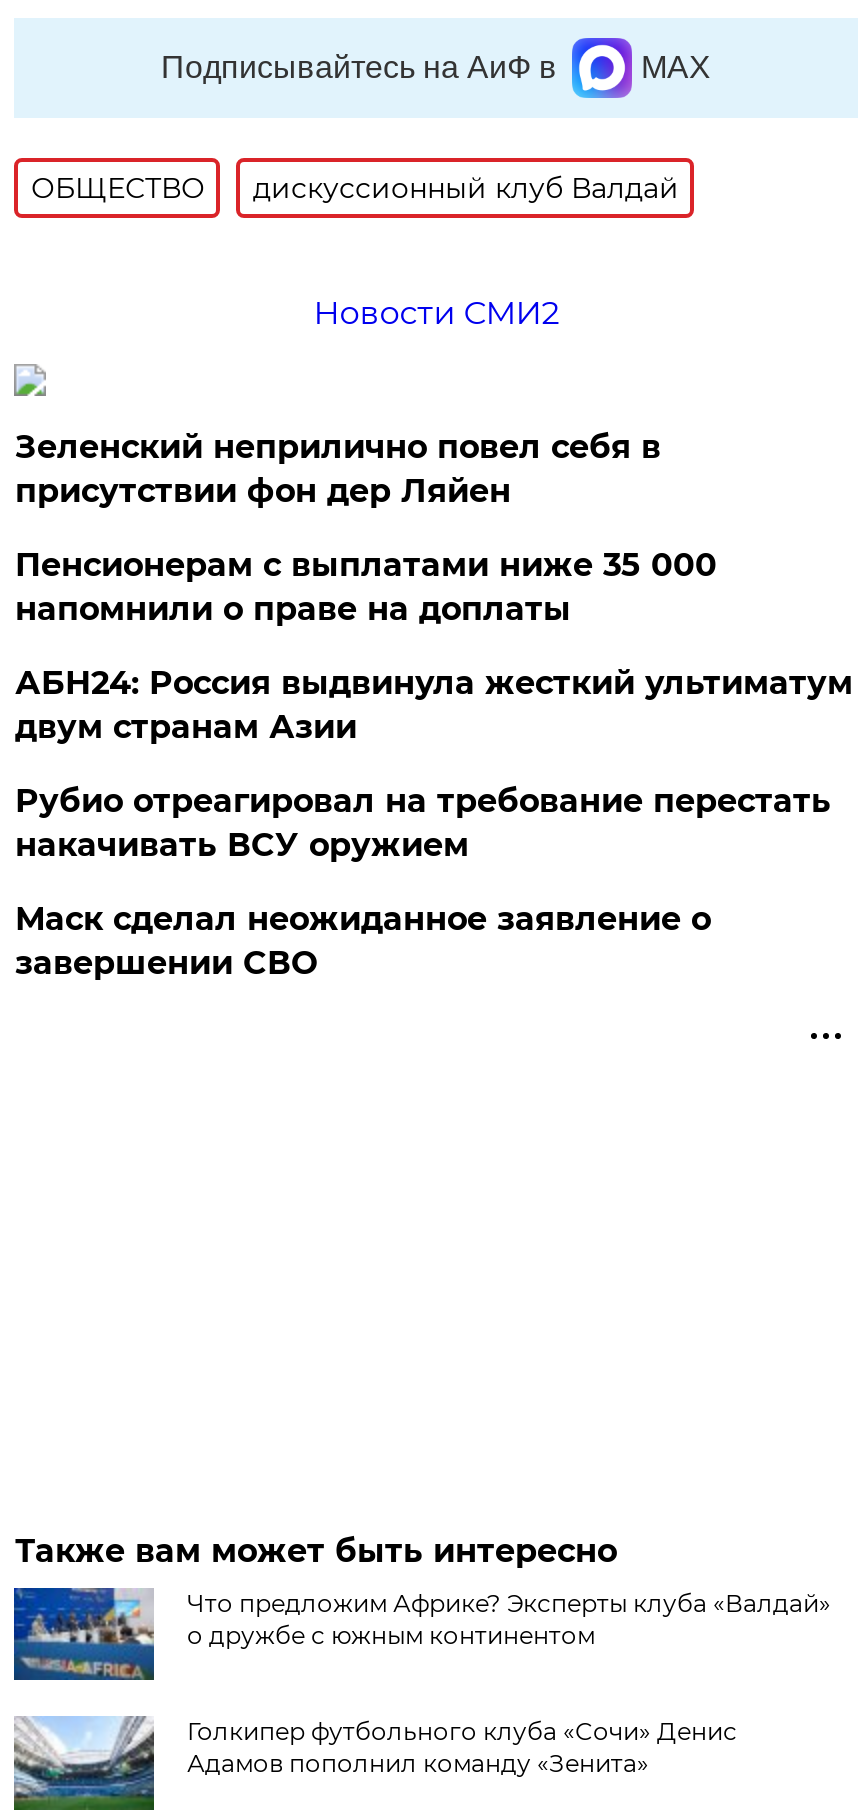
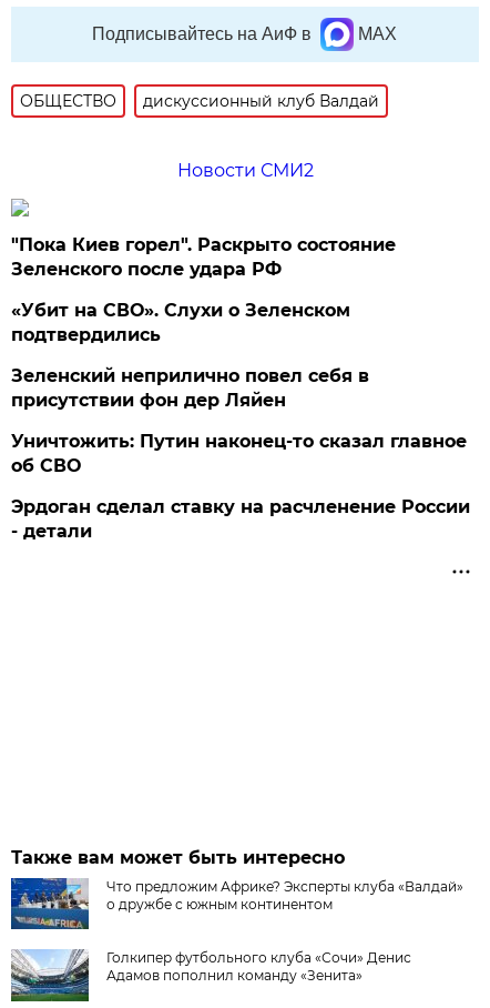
none -> [12,234,396,345] "Пока Киев горел". Раскрыто состояние | Зеленского после удара РФ | «Убит на СВО». Слухи о Зеленском | подтвердились
moved [15,428,661,510] -> [12,365,370,411]: Зеленский неприлично повел cебя в | присутствии фон дер Ляйен
[15,546,853,982] Пенсионерам с выплатами ниже 35 000 | напомнили о праве на доплаты | АБН24: Россия выдвинула жесткий ультиматум | двум странам Азии | Рубио отреагировал на требование перестать | накачивать ВСУ оружием | Маск сделал неожиданное заявление о | завершении СВО -> [12,431,470,542] Уничтожить: Путин наконец-то сказал главное | об СВО | Эрдоган сделал ставку на расчленение России | - детали

